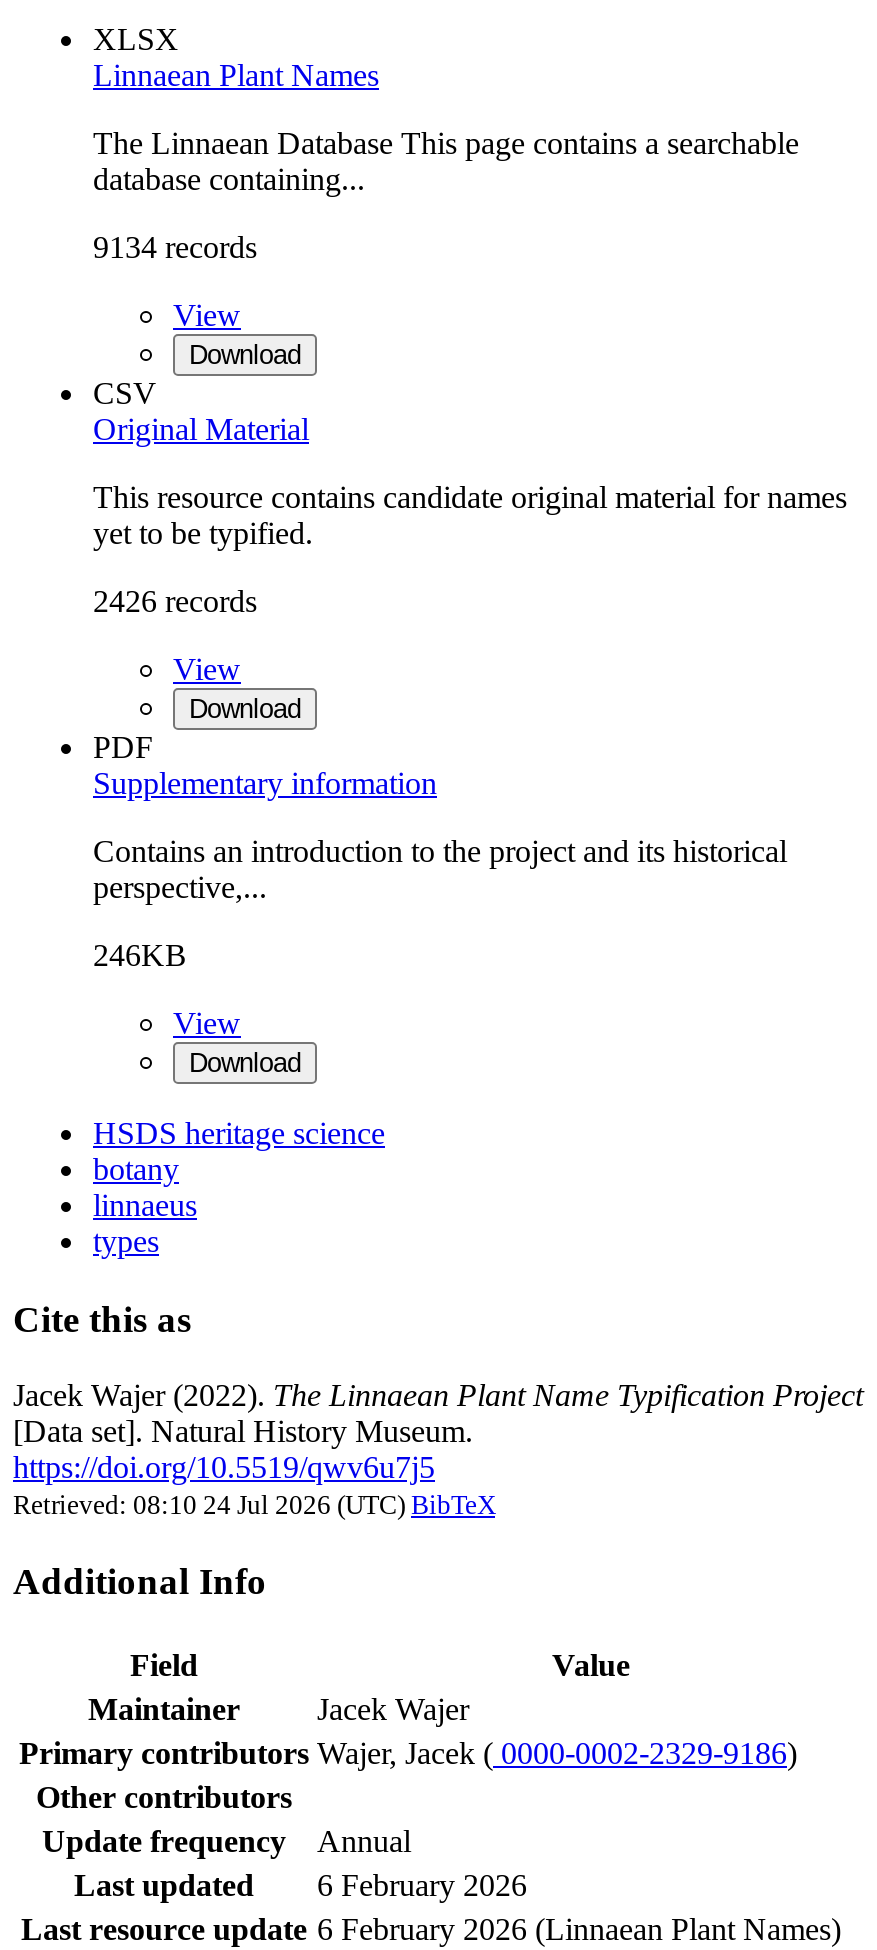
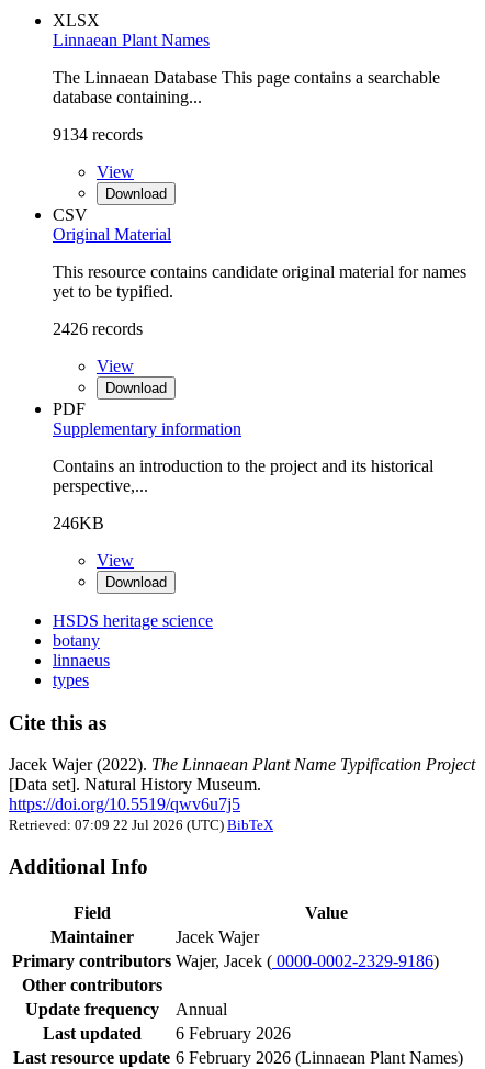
[13,1491,495,1521] Retrieved: 08:10 24 Jul 2026 (UTC) BibTeX -> [9,817,273,833] Retrieved: 07:09 22 Jul 2026 (UTC) BibTeX

